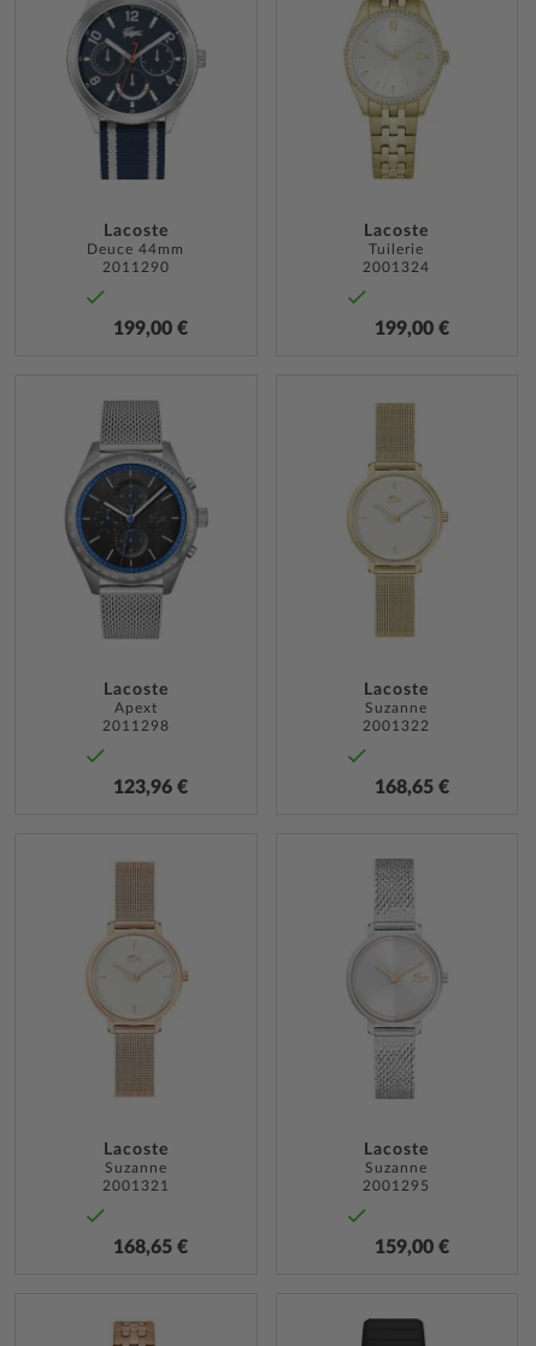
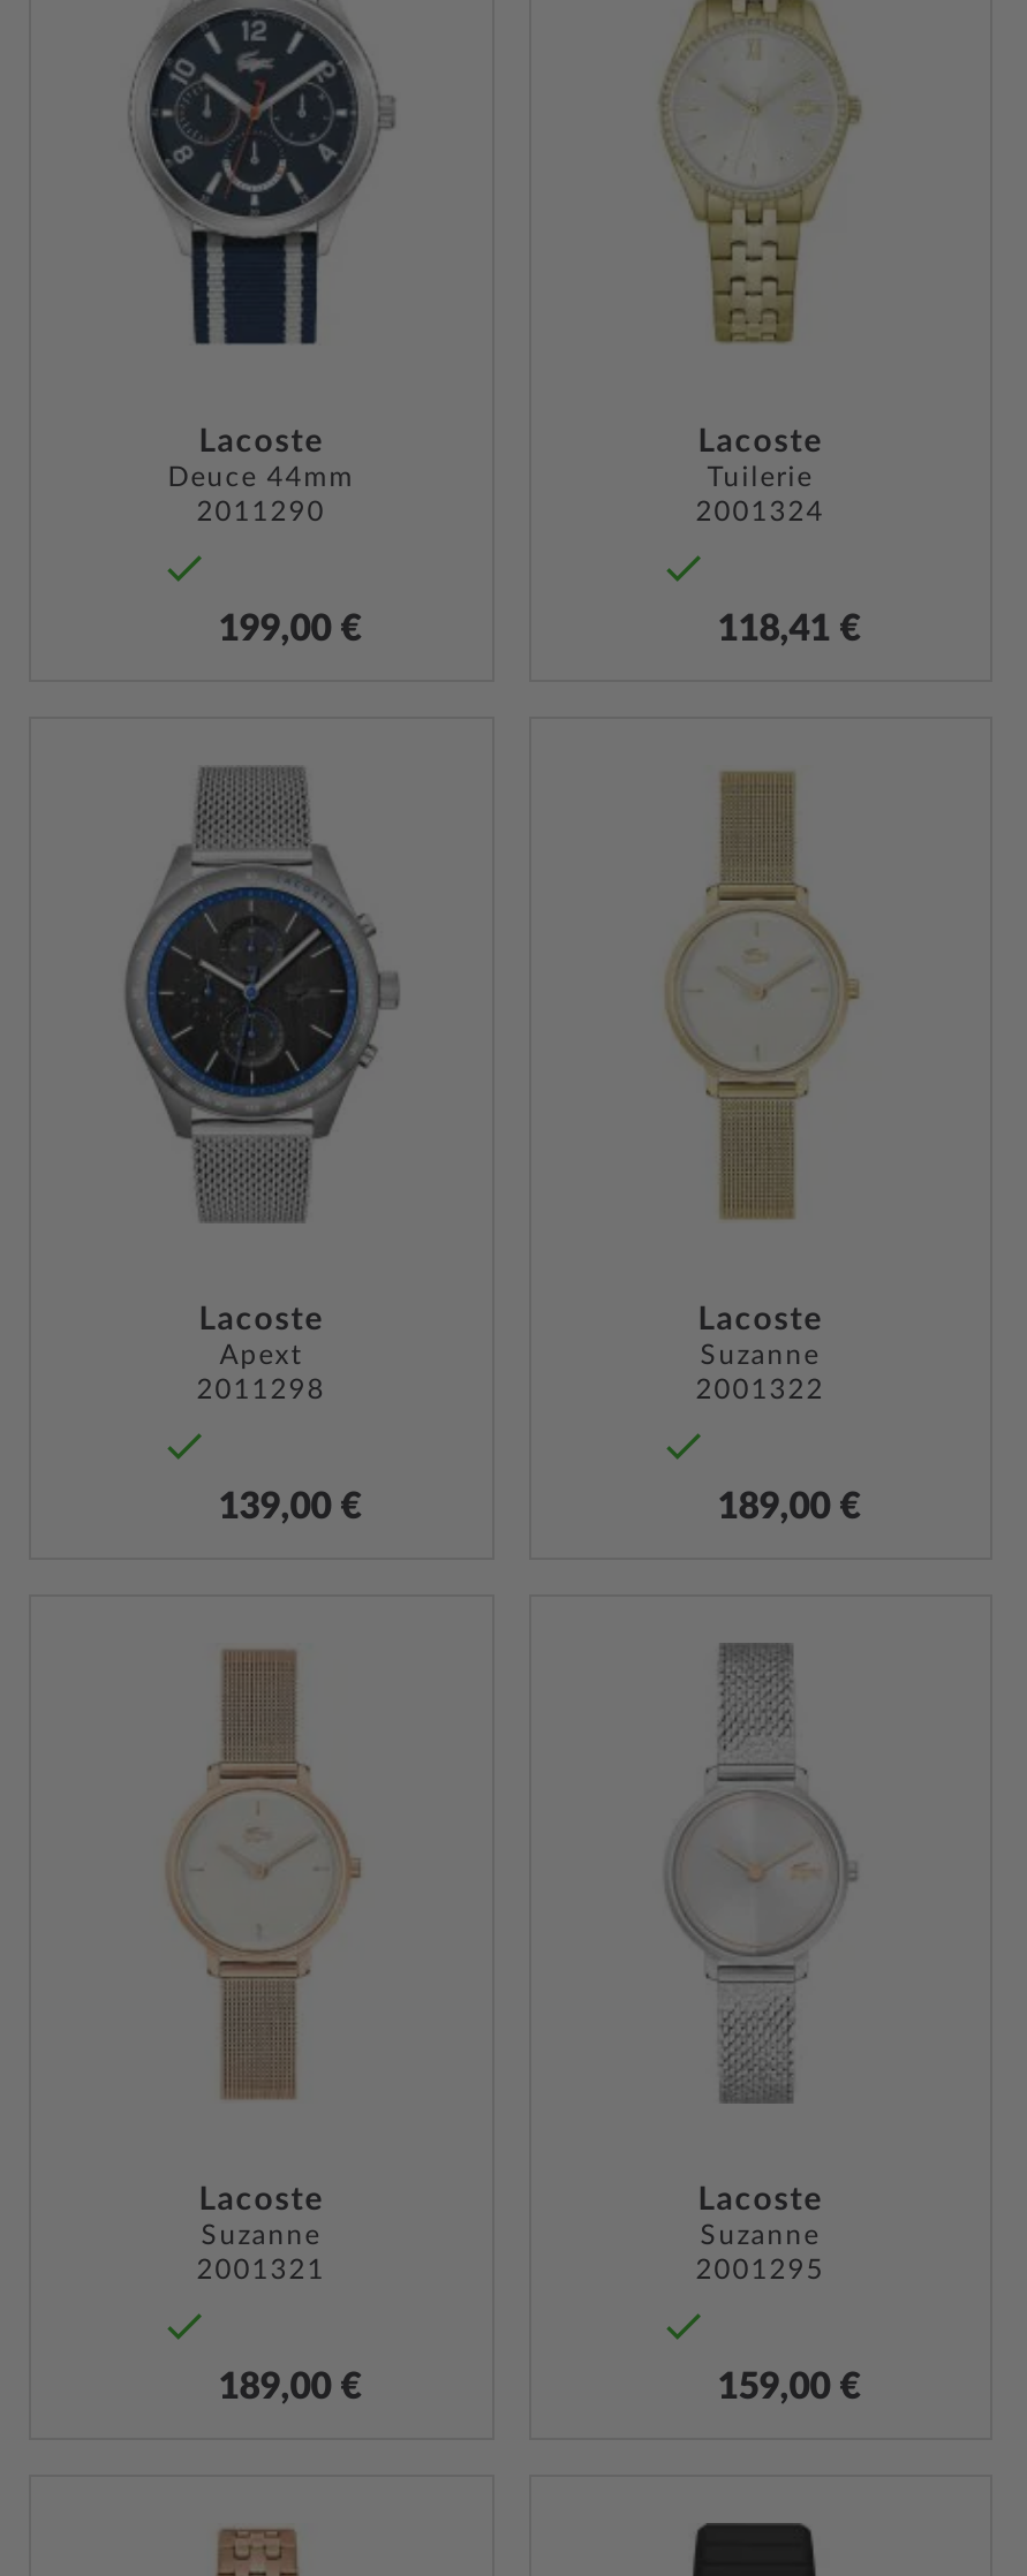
[374,318,449,338] 199,00 € -> [718,609,861,646] 118,41 €
[113,778,188,797] 123,96 € -> [218,1488,361,1525] 139,00 €
[374,778,449,797] 168,65 € -> [718,1488,861,1525] 189,00 €
[113,1237,188,1256] 168,65 € -> [218,2367,361,2404] 189,00 €

